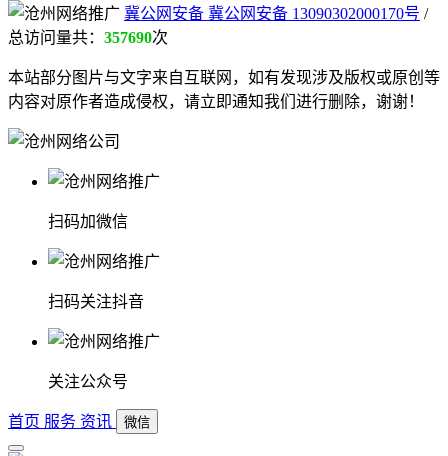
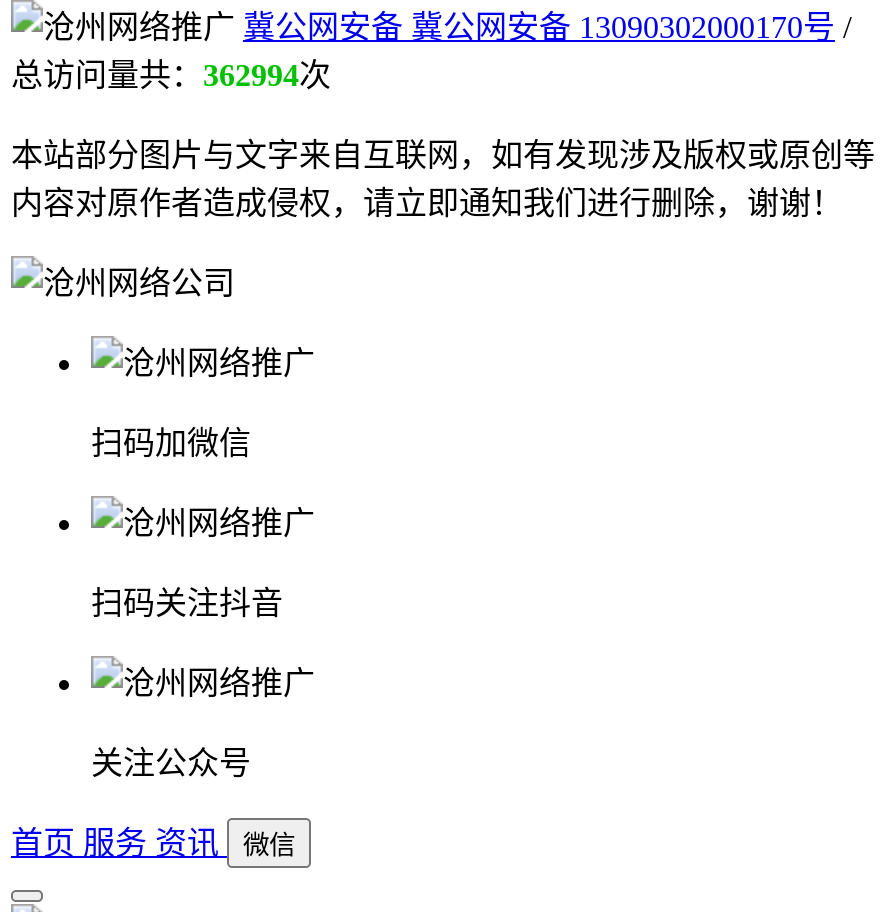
[8,29,168,46] 总访问量共：357690次 -> [11,59,331,93] 总访问量共：362994次

